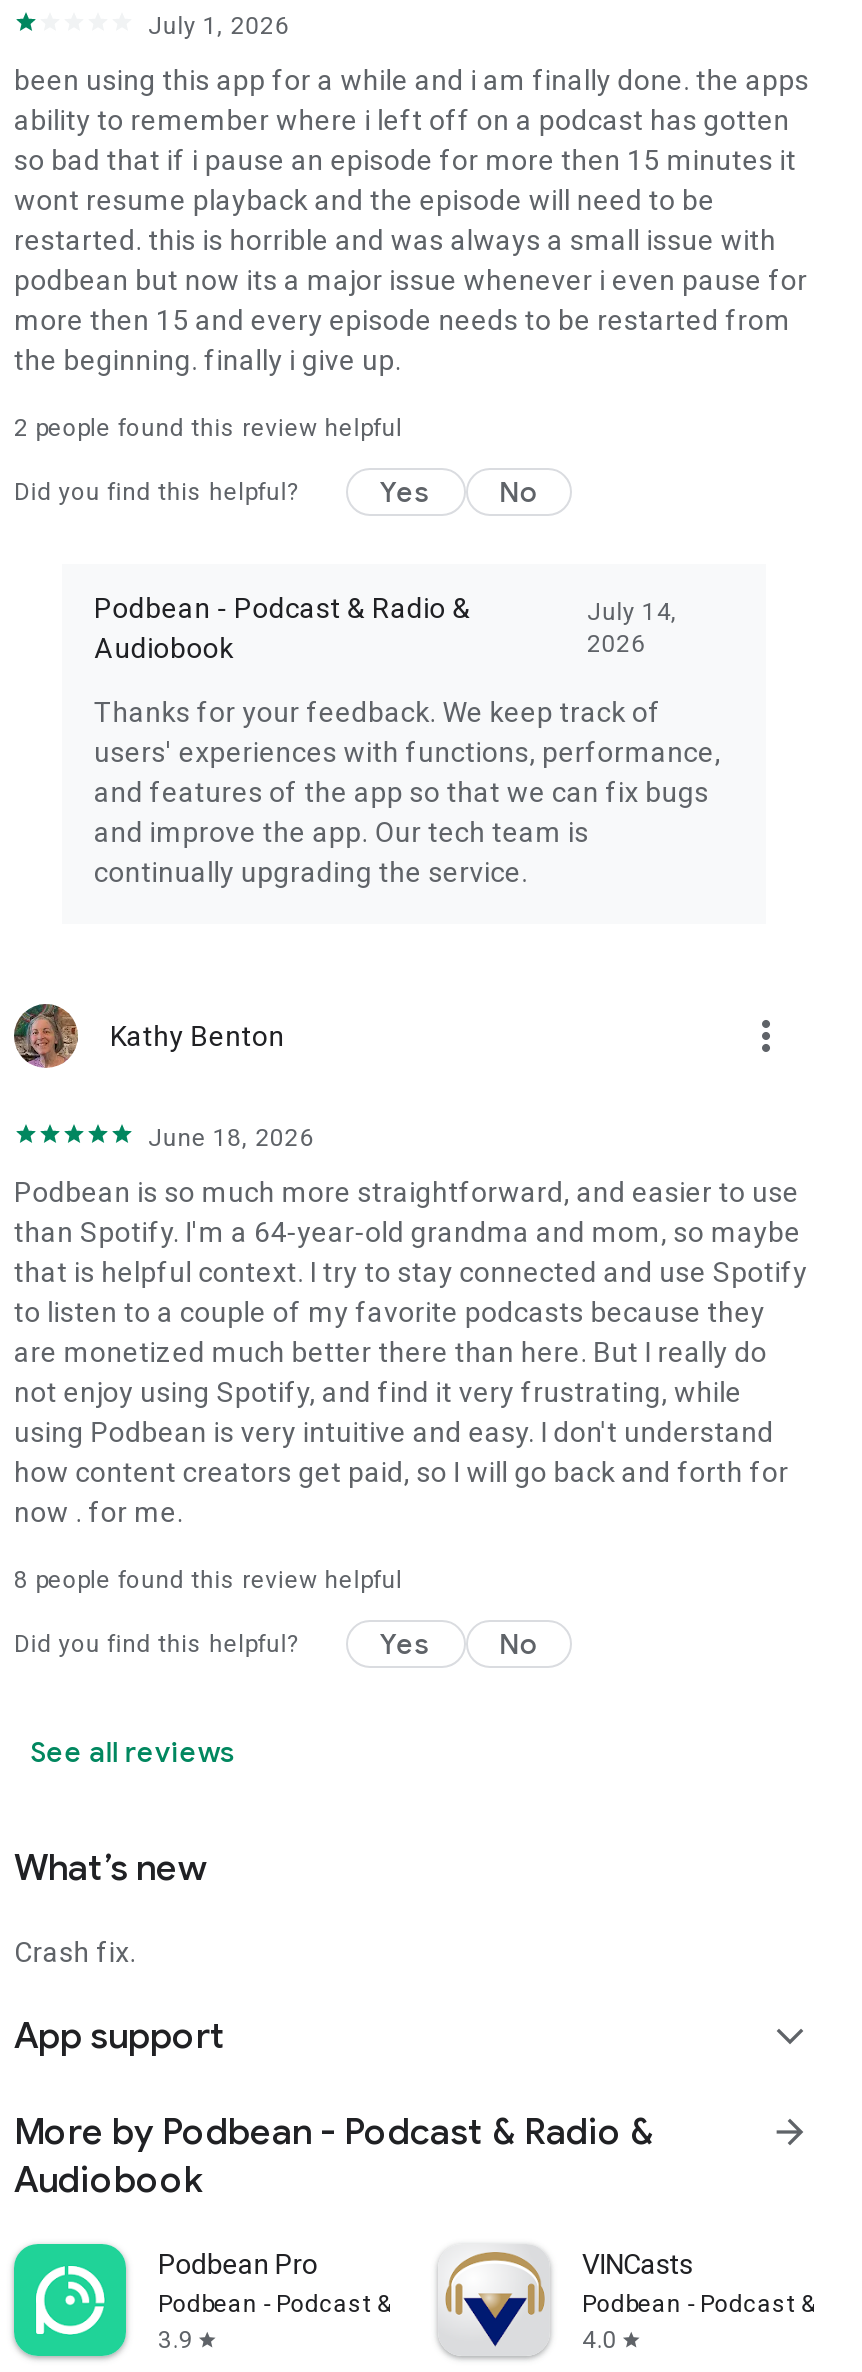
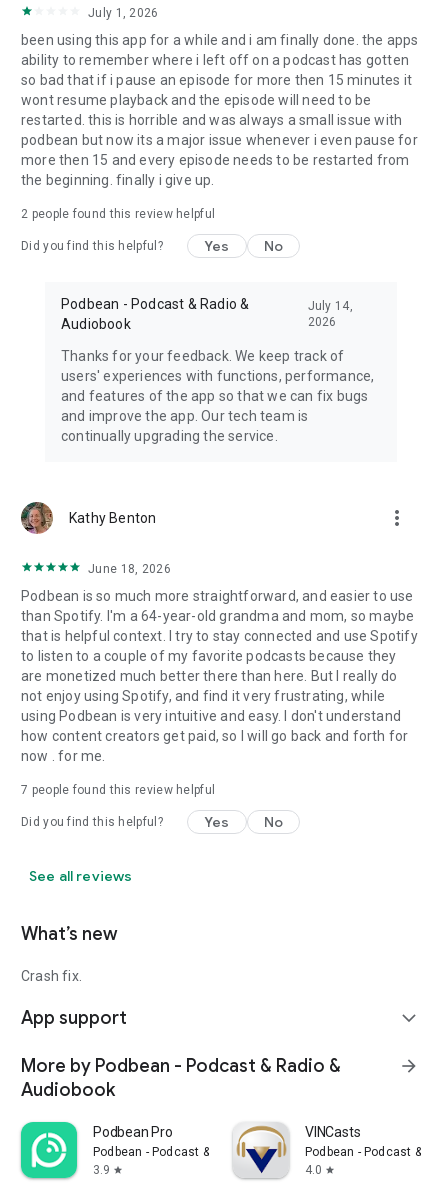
[14,1566,402,1594] 8 people found this review helpful -> [21,783,215,797] 7 people found this review helpful

